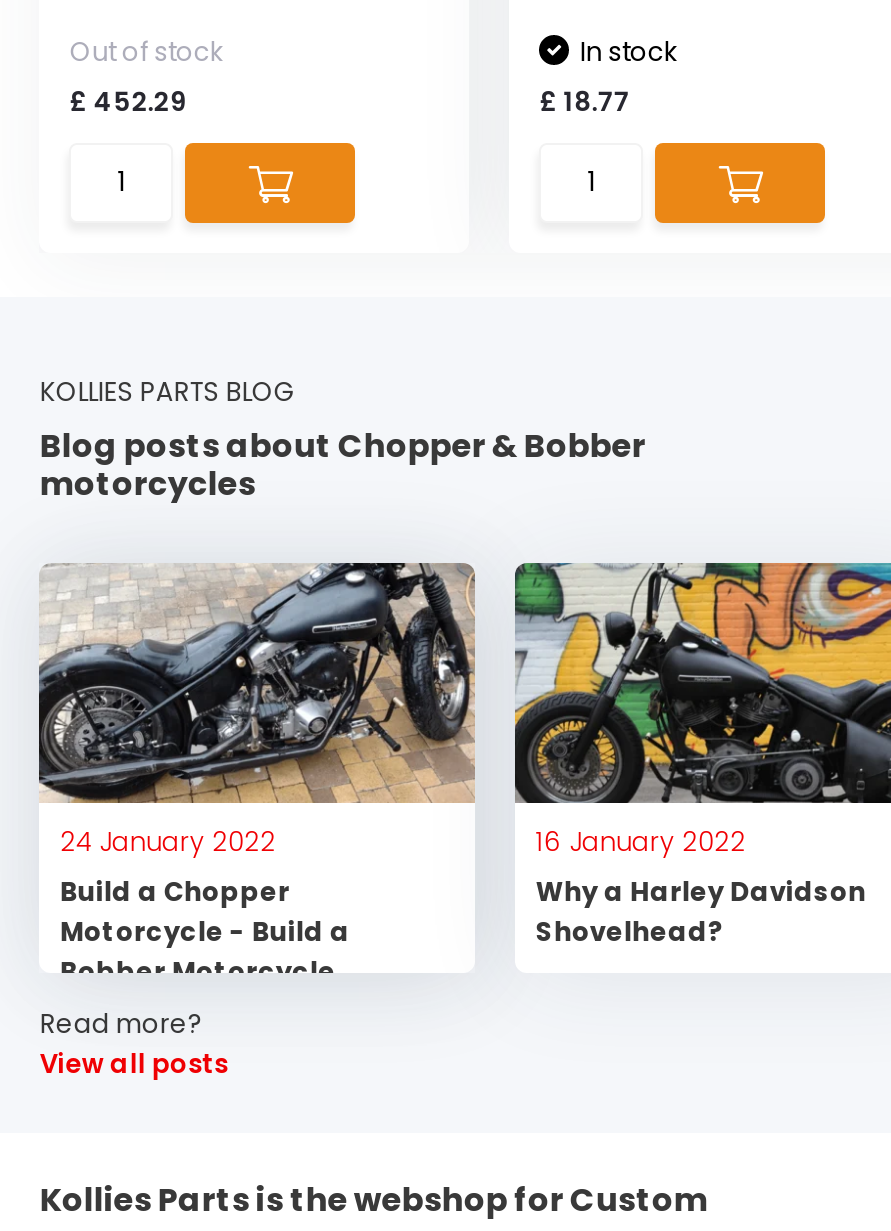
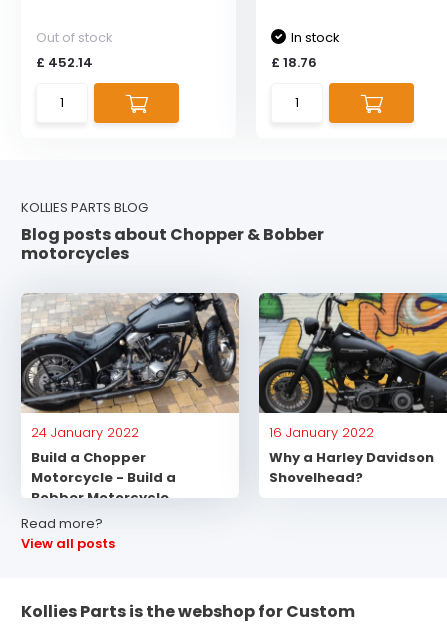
[70,83,188,121] £ 452.29 -> [36,53,93,72] £ 452.14
[540,83,630,121] £ 18.77 -> [271,53,317,72] £ 18.76

